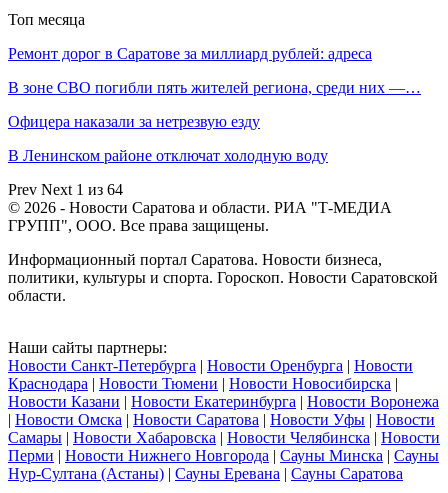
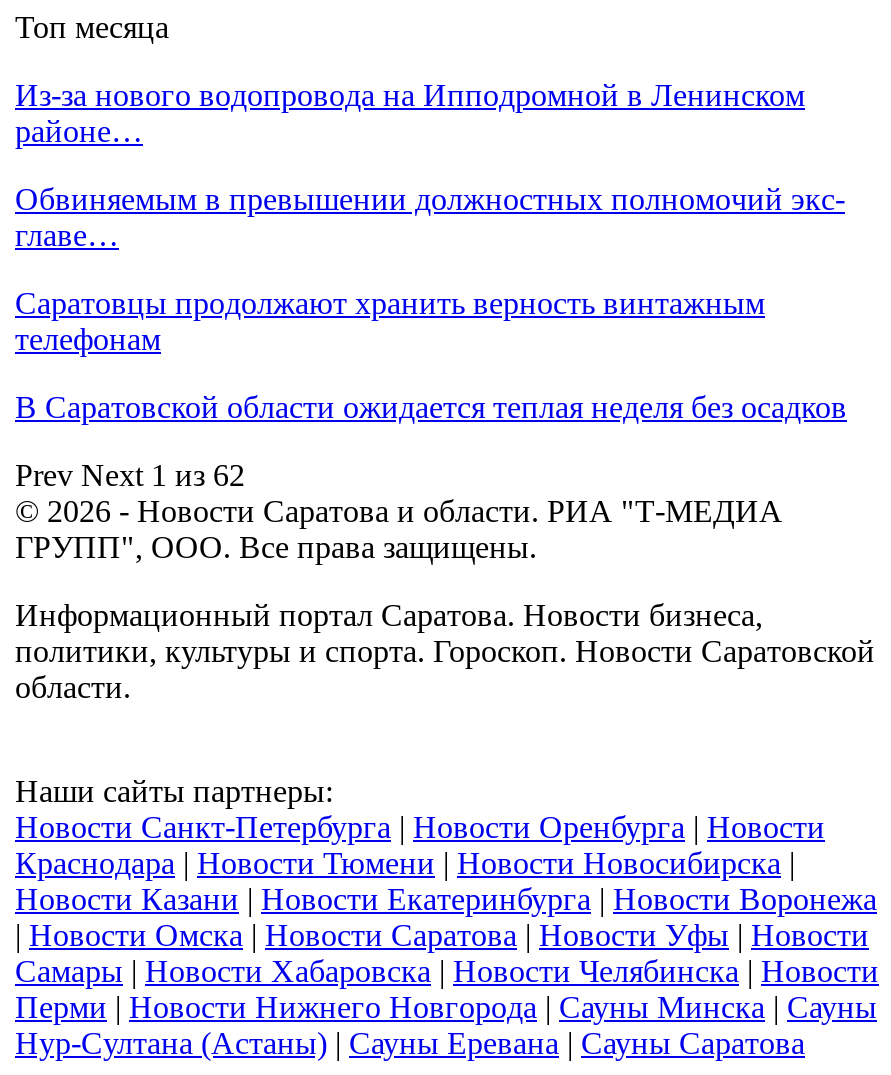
[8,45,372,62] Ремонт дорог в Саратове за миллиард рублей: адреса -> [15,77,805,147] Из-за нового водопровода на Ипподромной в Ленинском | районе…
[8,79,421,96] В зоне СВО погибли пять жителей региона, среди них —… -> [15,181,845,251] Обвиняемым в превышении должностных полномочий экс- | главе…
[8,113,260,130] Офицера наказали за нетрезвую езду -> [15,285,765,355] Саратовцы продолжают хранить верность винтажным | телефонам
[8,147,328,164] В Ленинском районе отключат холодную воду -> [15,389,847,423] В Саратовской области ожидается теплая неделя без осадков
[8,181,123,198] Prev Next 1 из 64 -> [15,457,245,491] Prev Next 1 из 62

